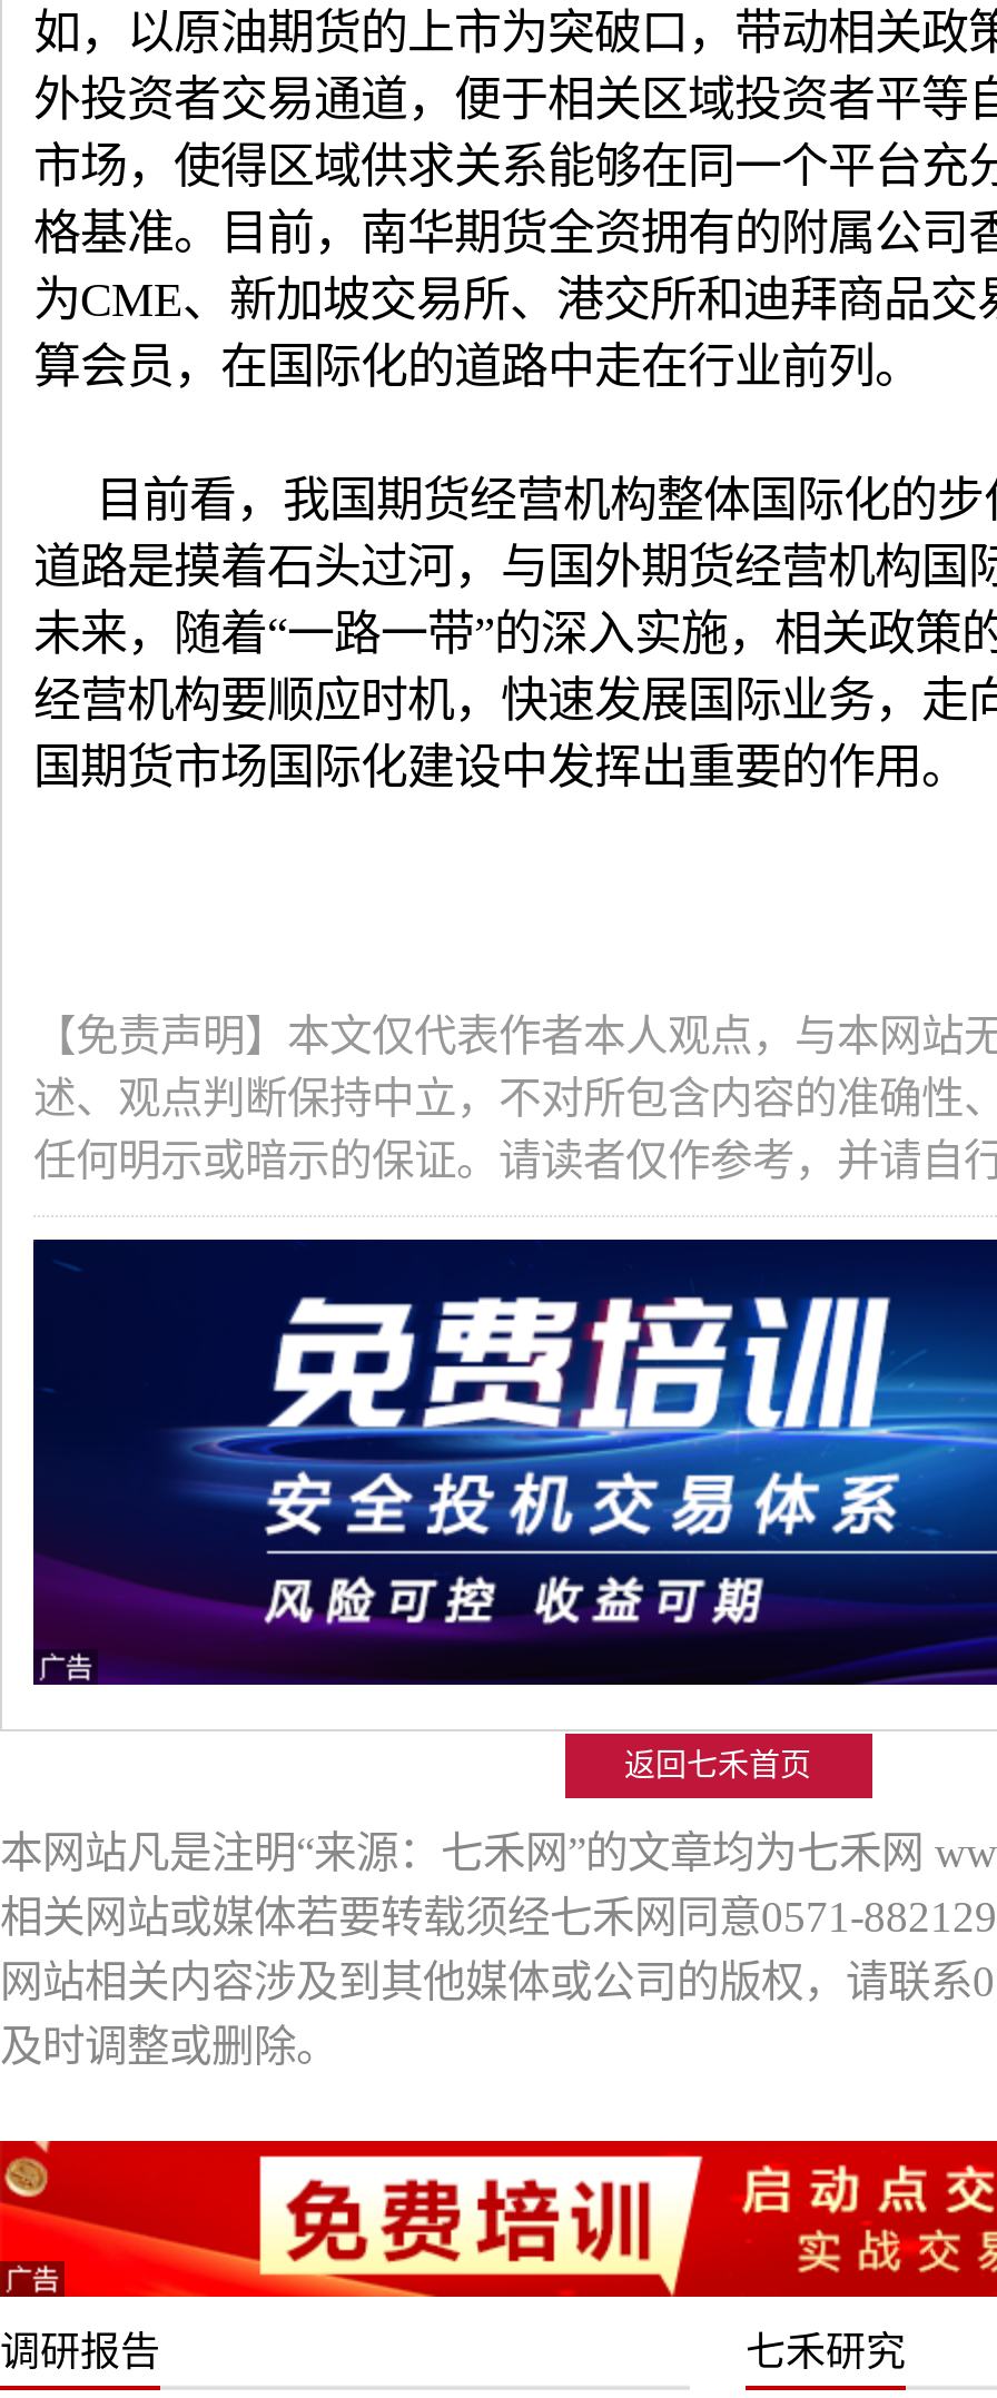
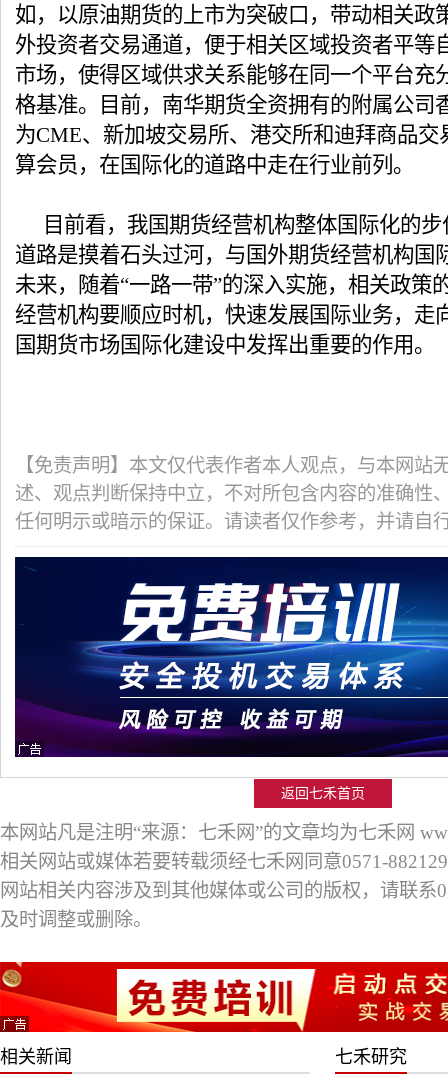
[0,2330,160,2375] 调研报告 -> [0,1047,72,1067] 相关新闻

